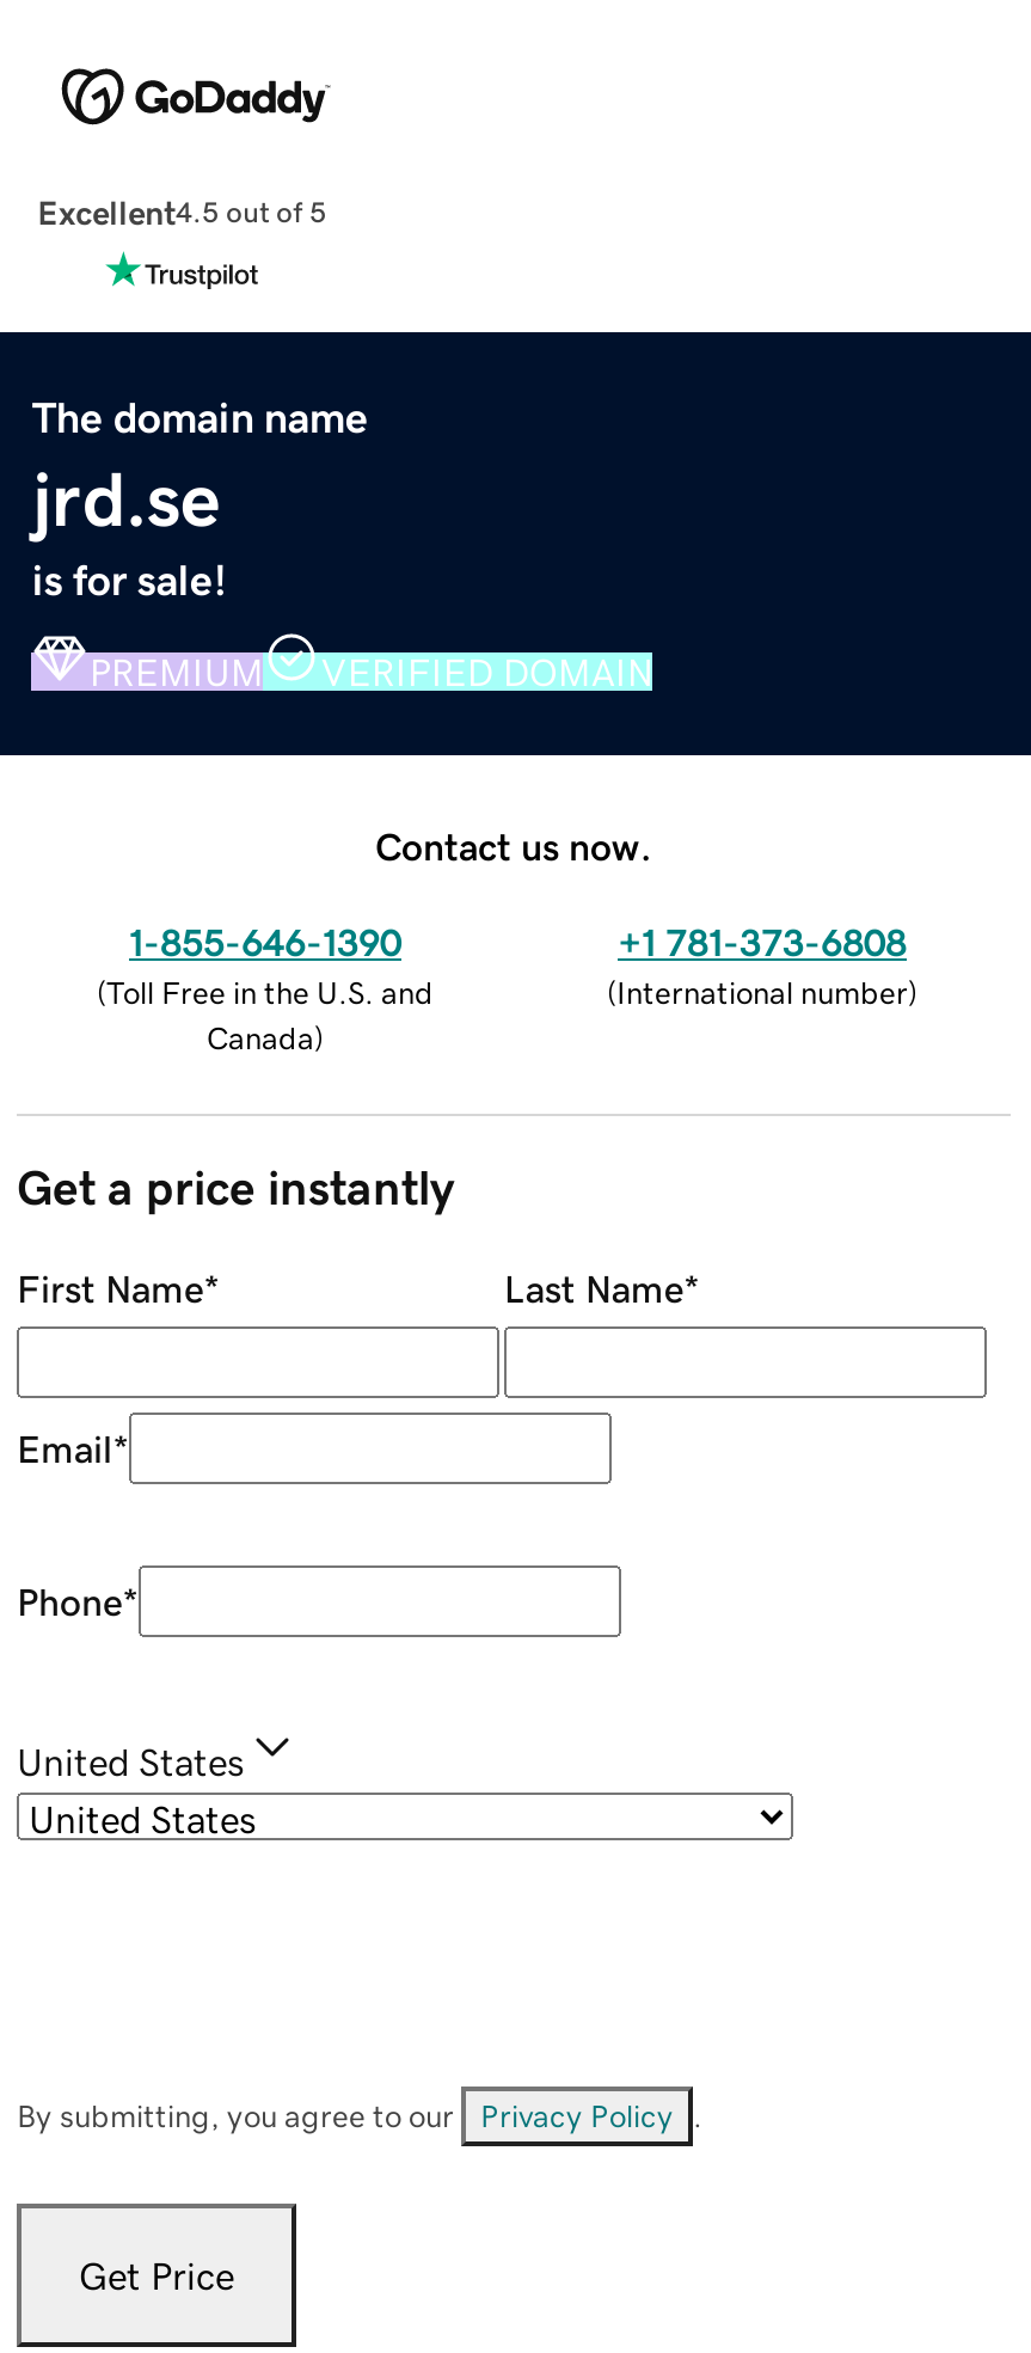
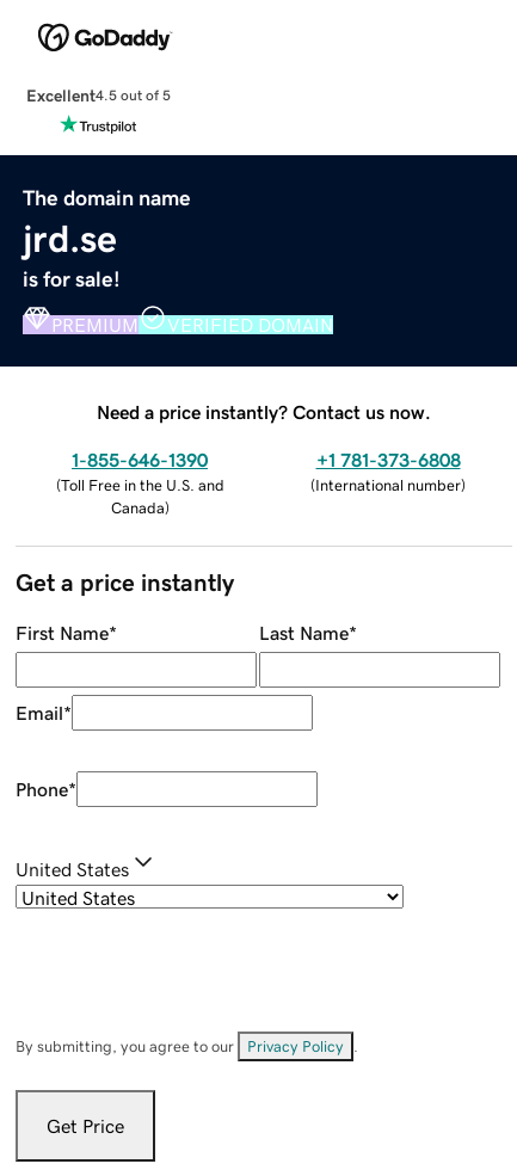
[375,826,652,864] Contact us now. -> [97,402,431,421] Need a price instantly? Contact us now.

